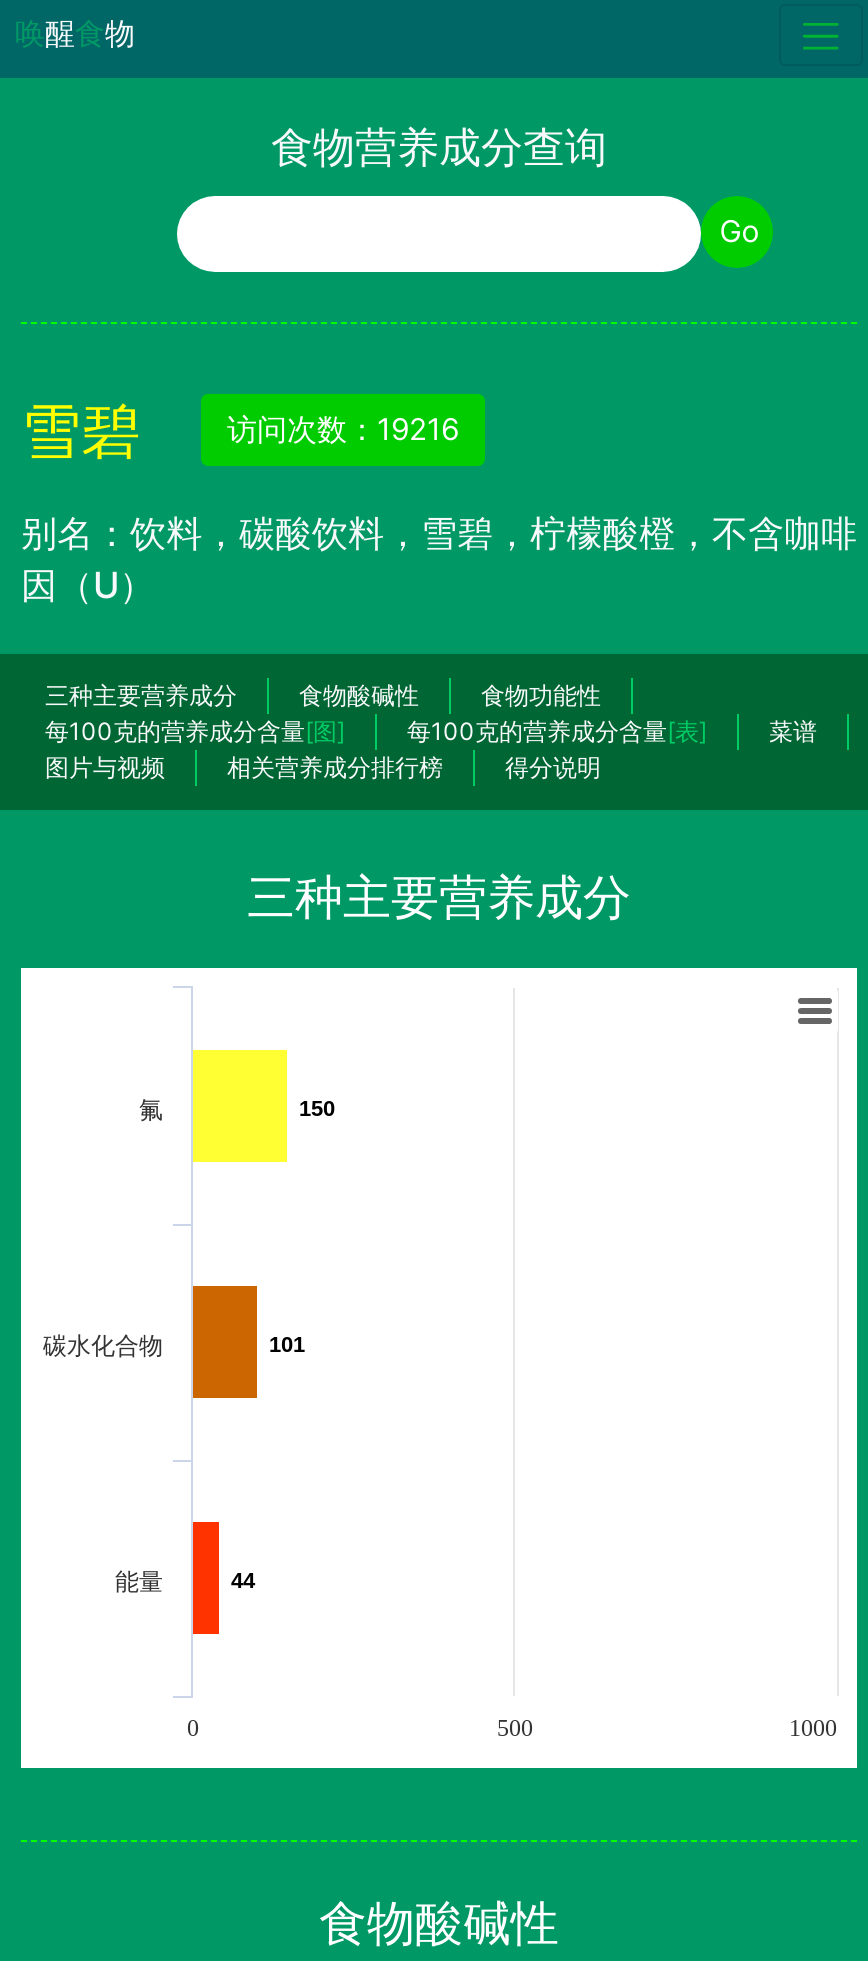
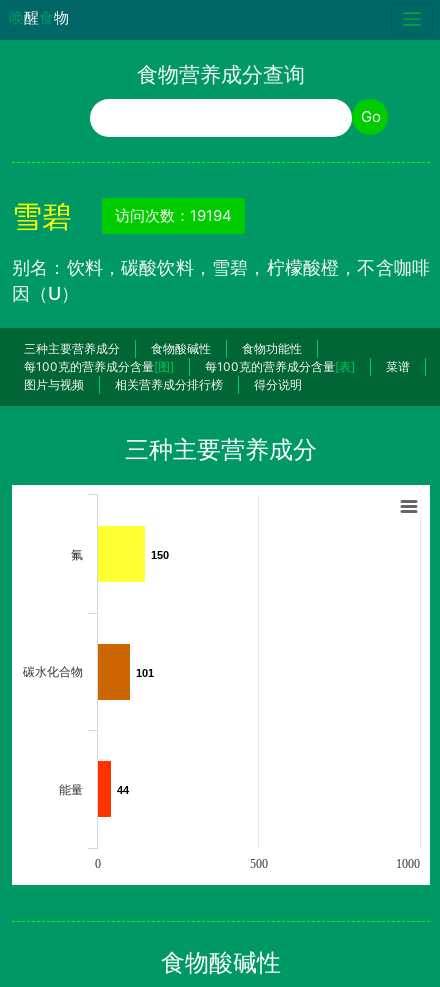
[227,409,459,447] 访问次数：19216 -> [115,205,232,224] 访问次数：19194

